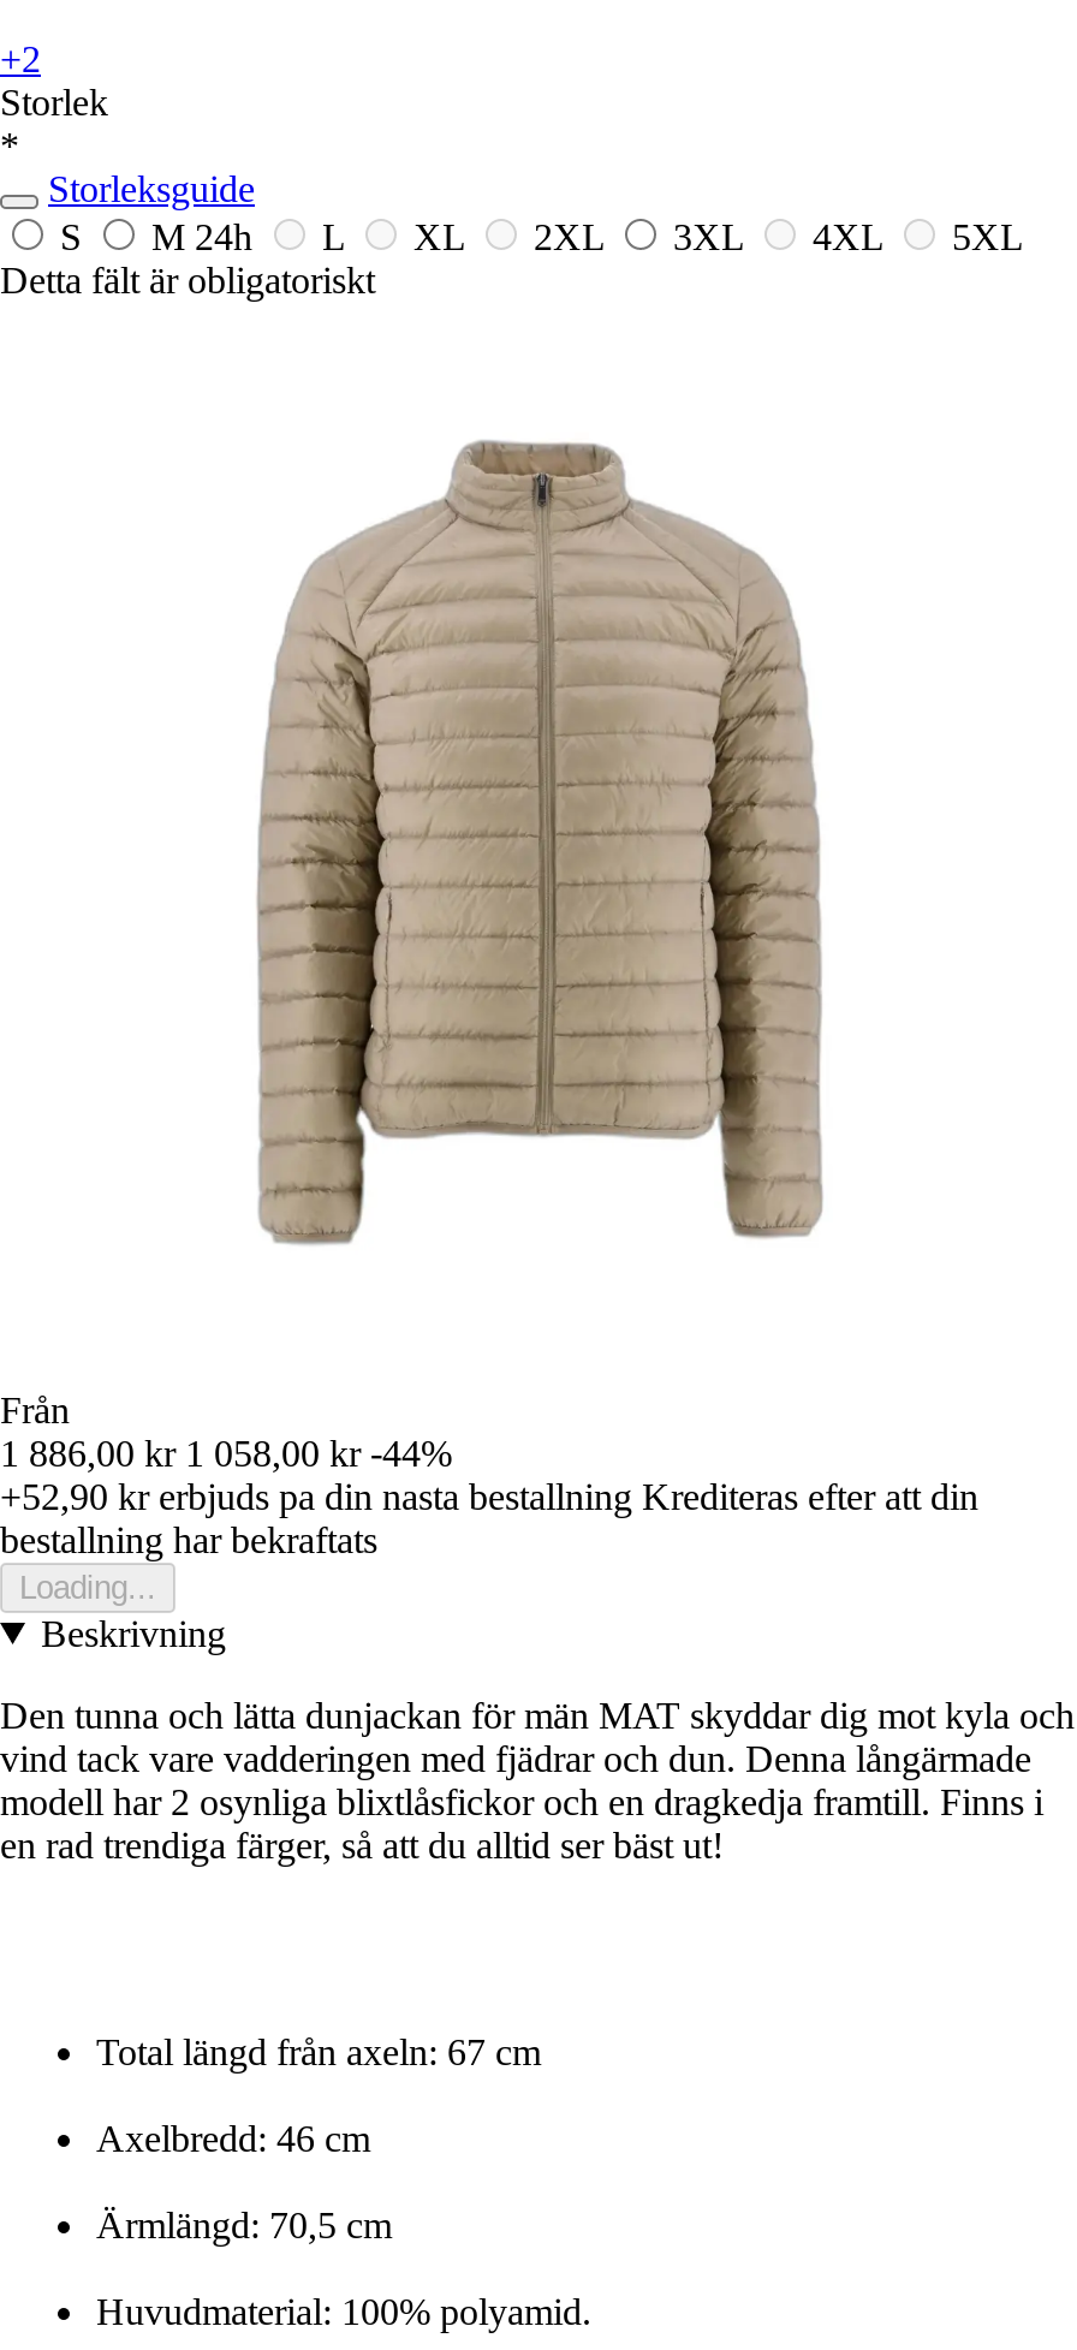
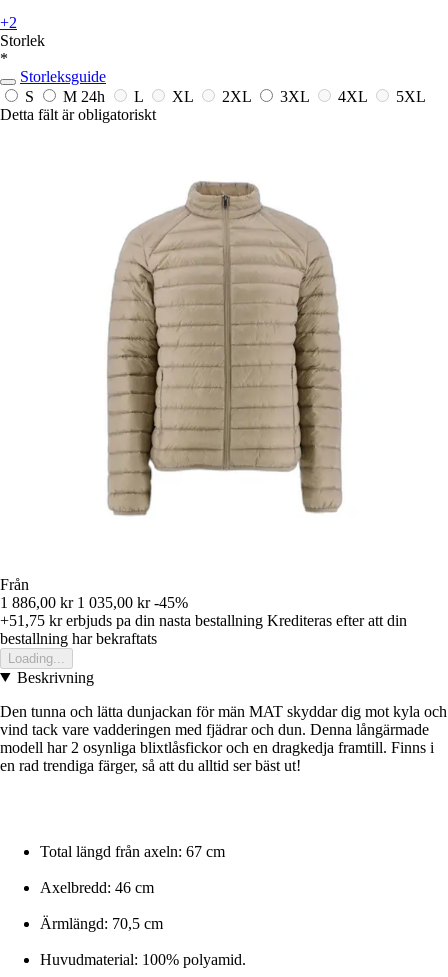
[0,1432,452,1473] 1 886,00 kr 1 058,00 kr -44% -> [0,594,188,611] 1 886,00 kr 1 035,00 kr -45%
[0,1476,978,1517] +52,90 kr erbjuds pa din nasta bestallning Krediteras efter att din -> [0,612,407,629] +51,75 kr erbjuds pa din nasta bestallning Krediteras efter att din

